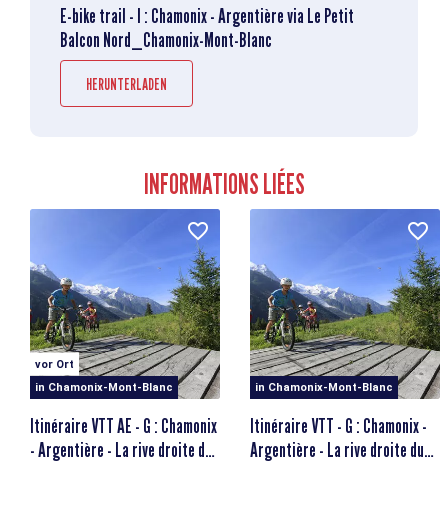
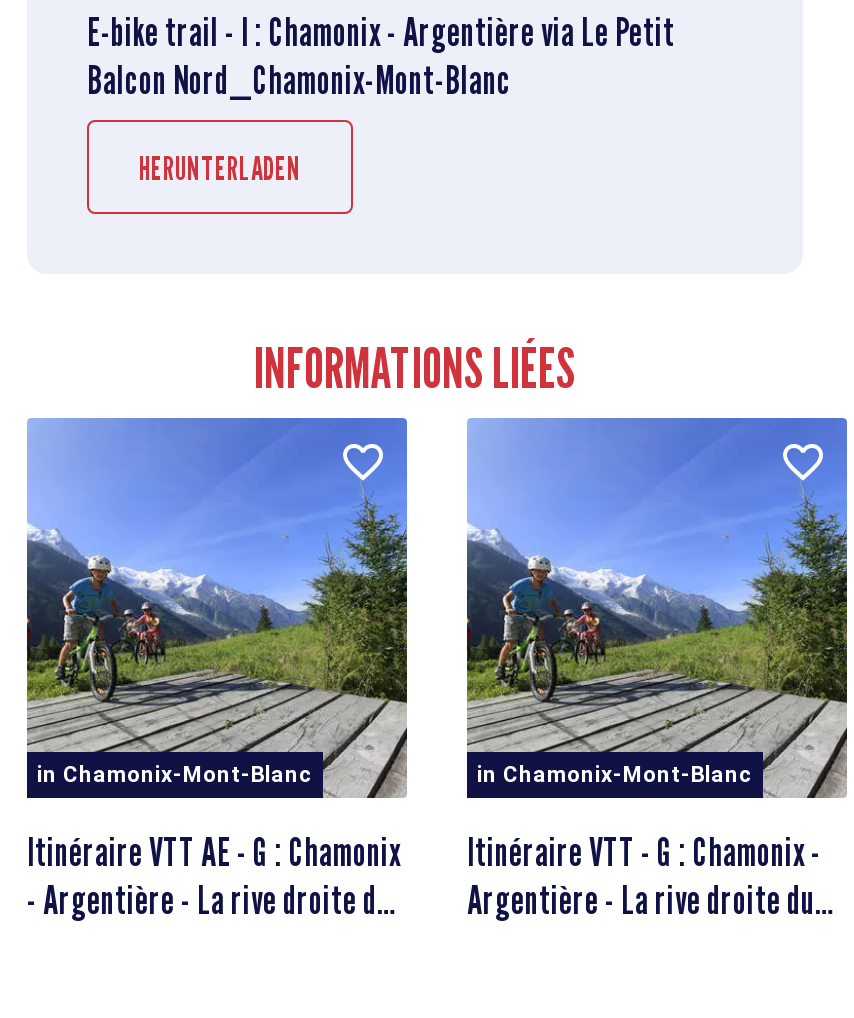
[35,357,74,370] vor Ort -> none

